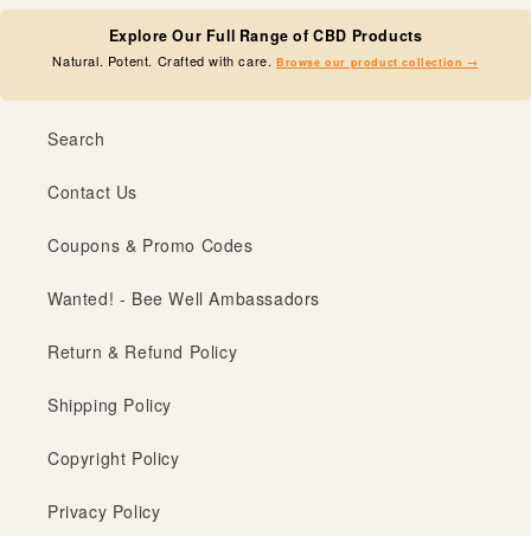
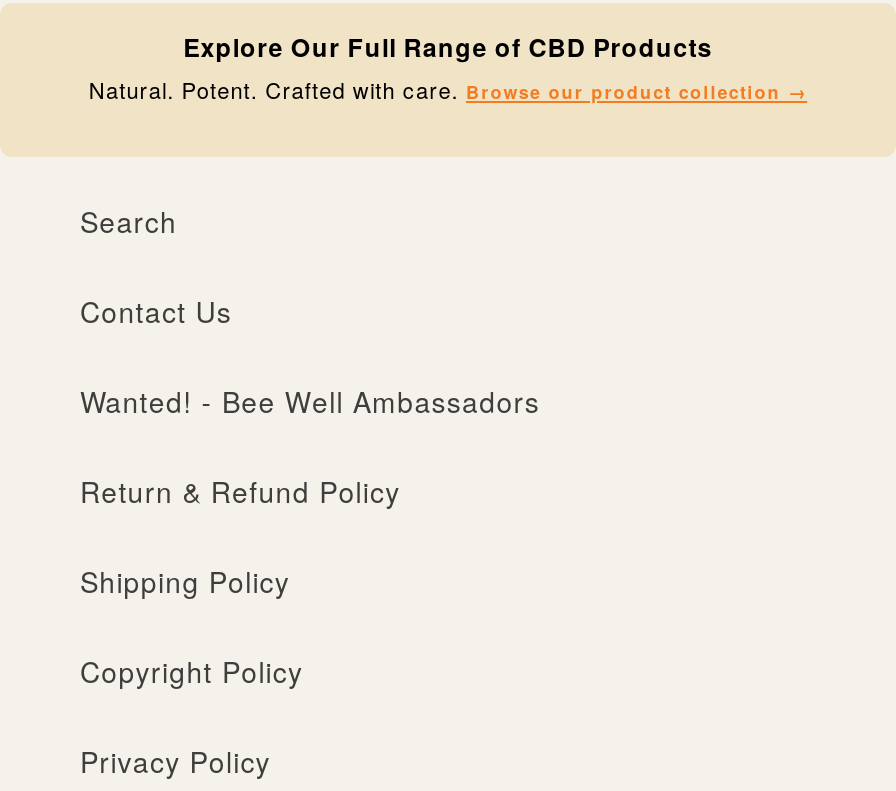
[47,233,253,256] Coupons & Promo Codes -> none

